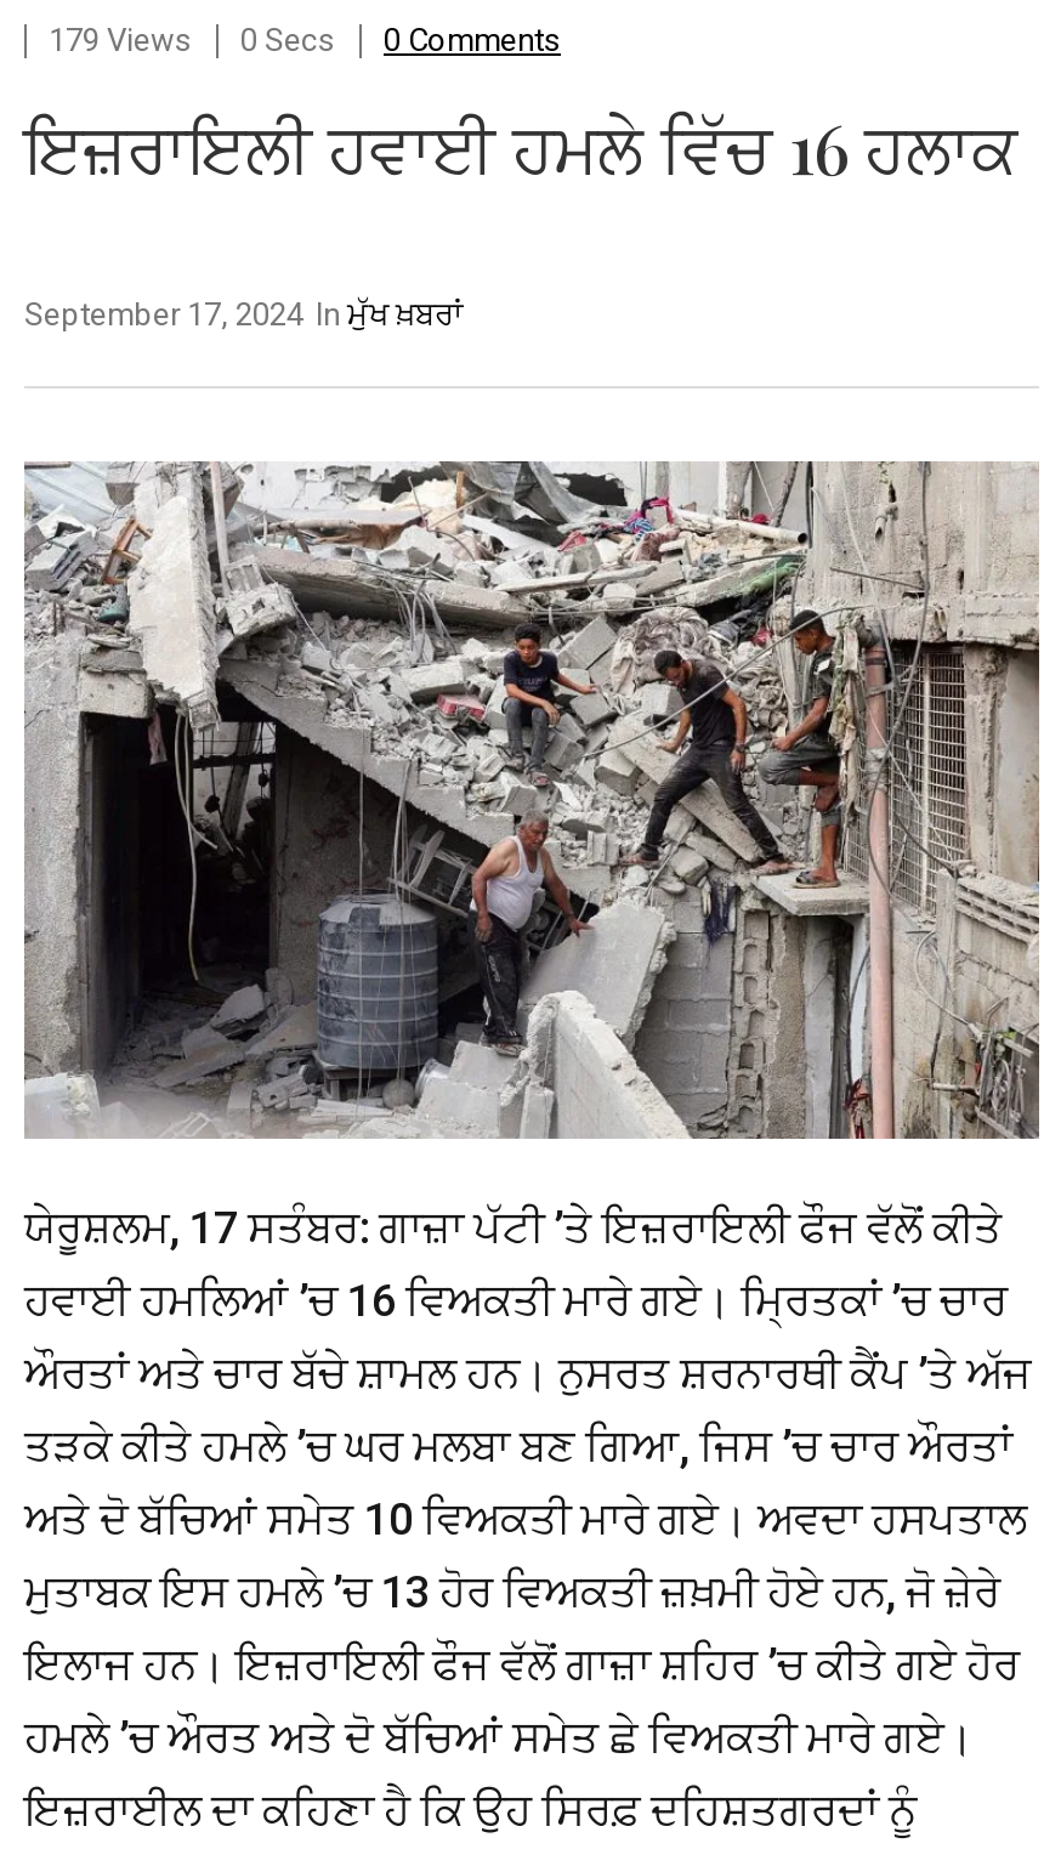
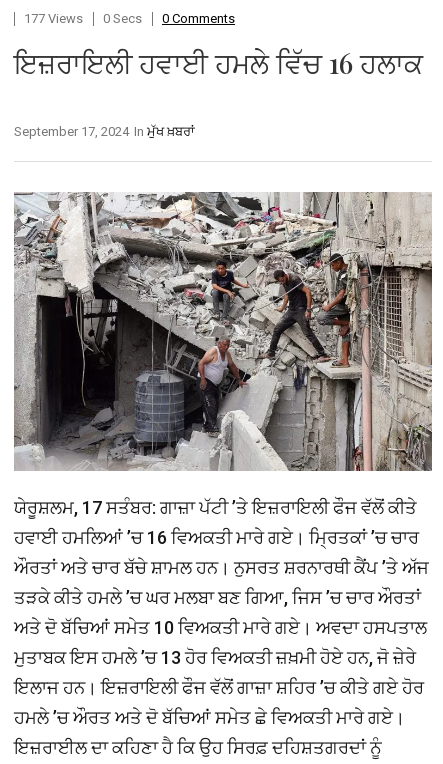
[49,22,561,58] 179 Views 0 Secs 0 Comments -> [24,11,235,26] 177 Views 0 Secs 0 Comments

